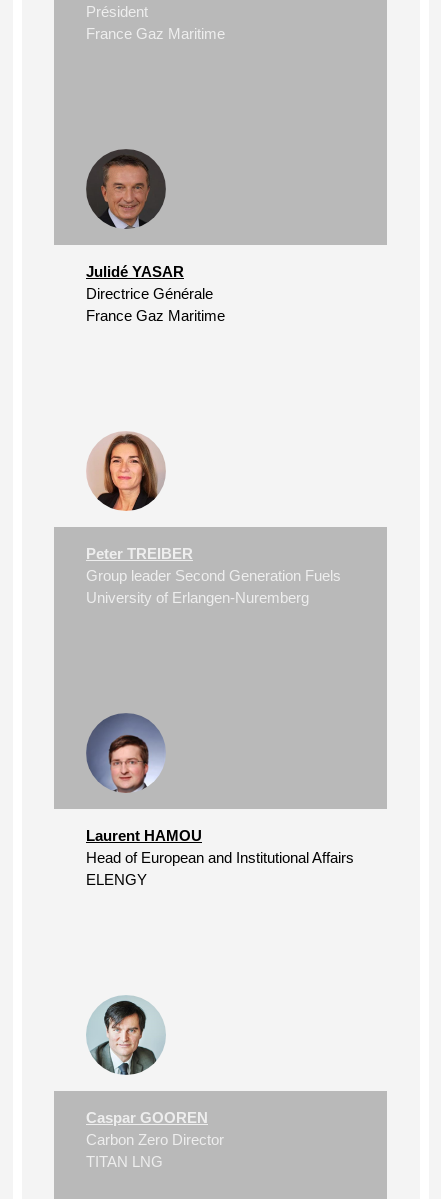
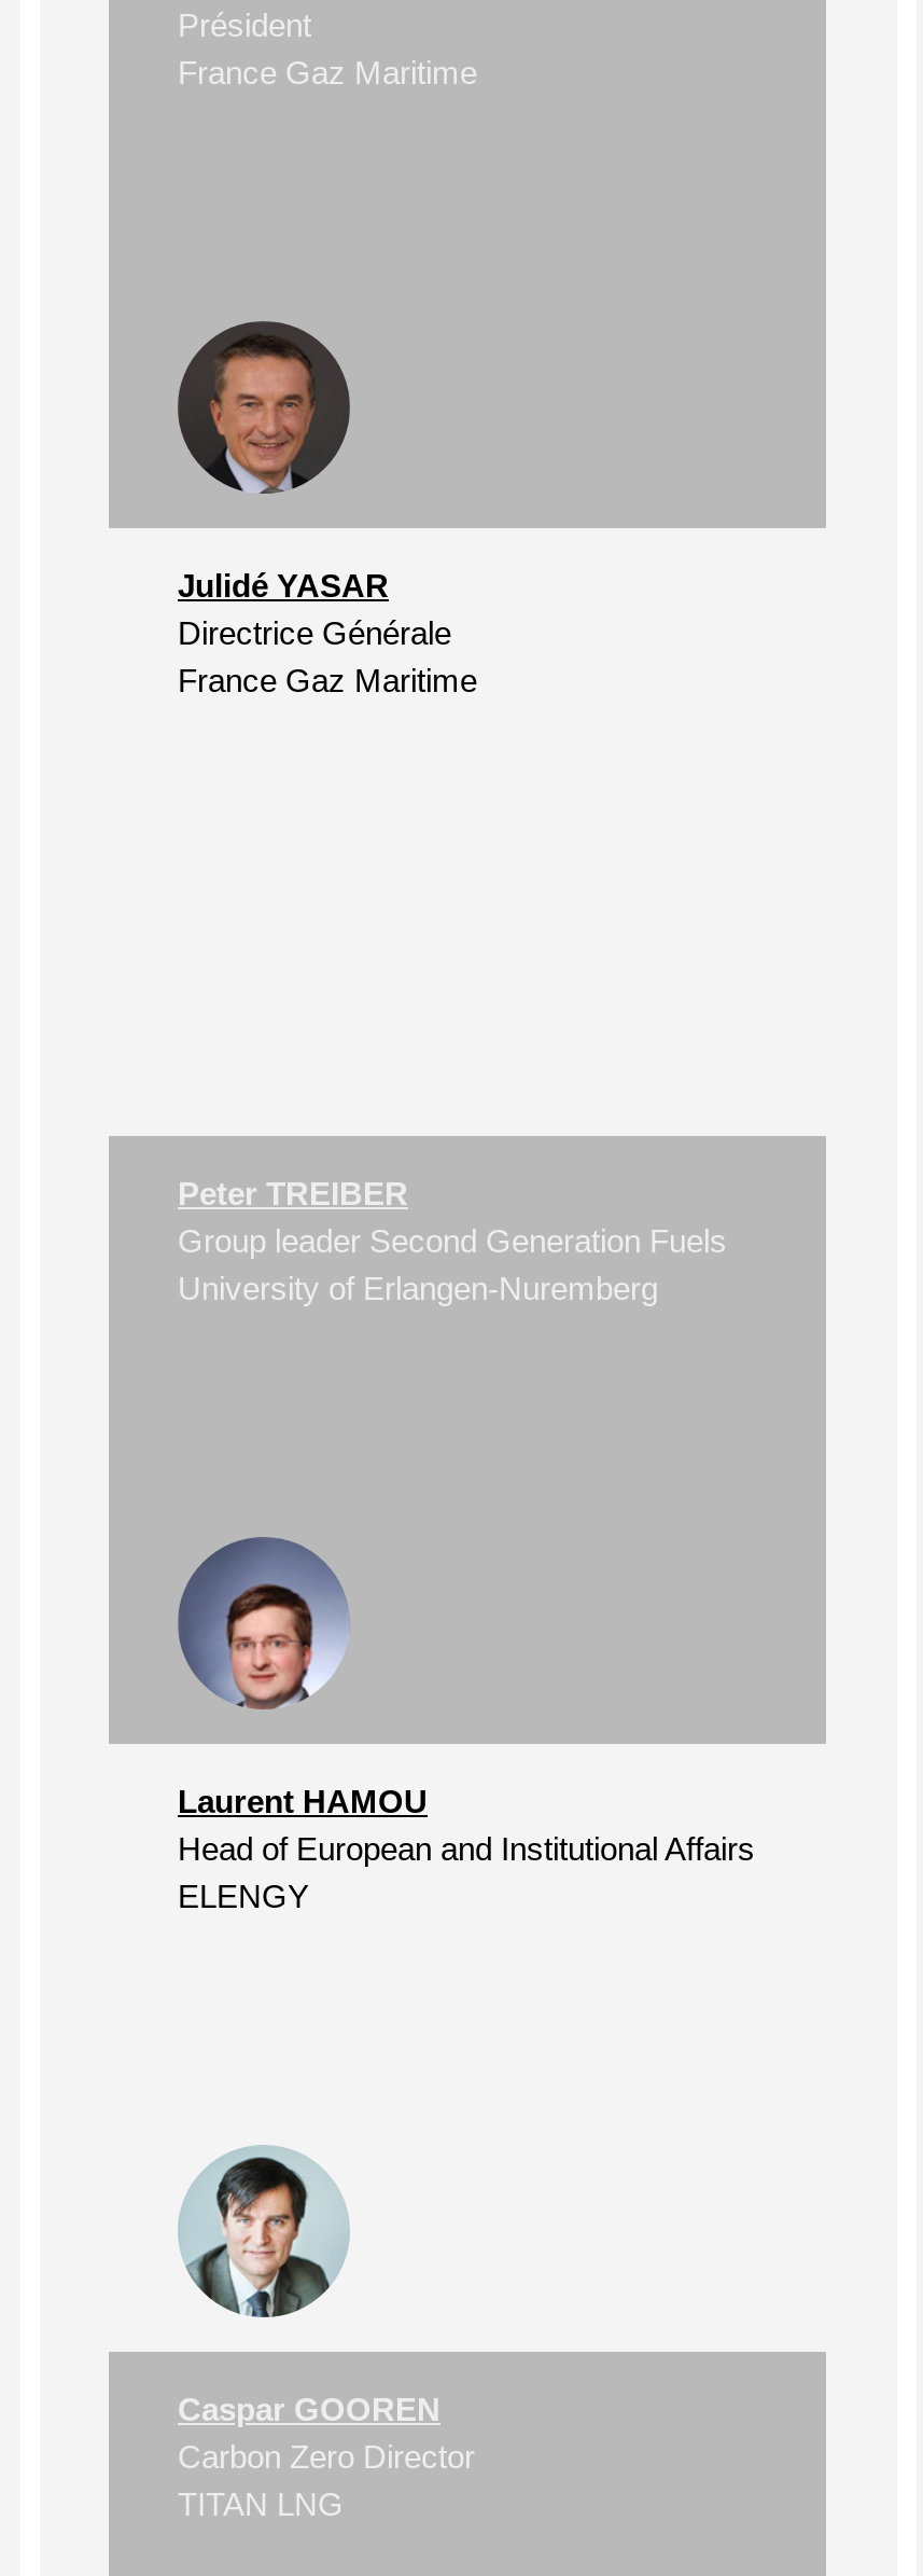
[86,431,166,512] [image] -> none

